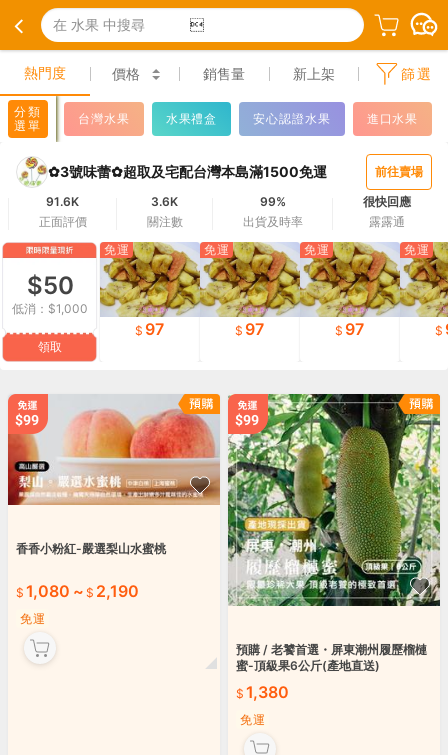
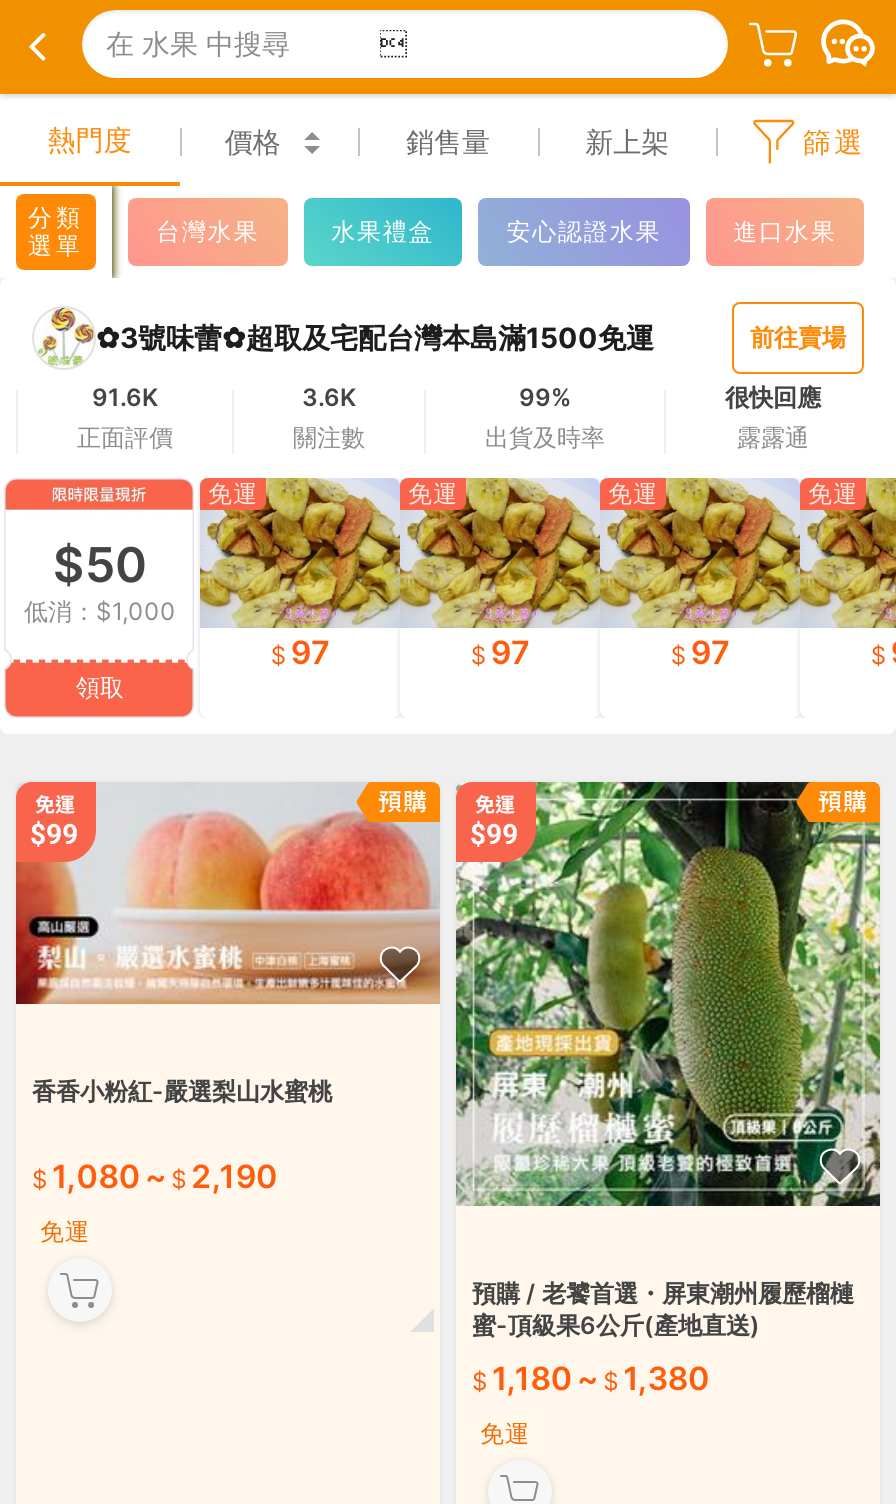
[246,682,289,702] 1,380 -> [492,1358,710,1398] 1,180 ~ 1,380

